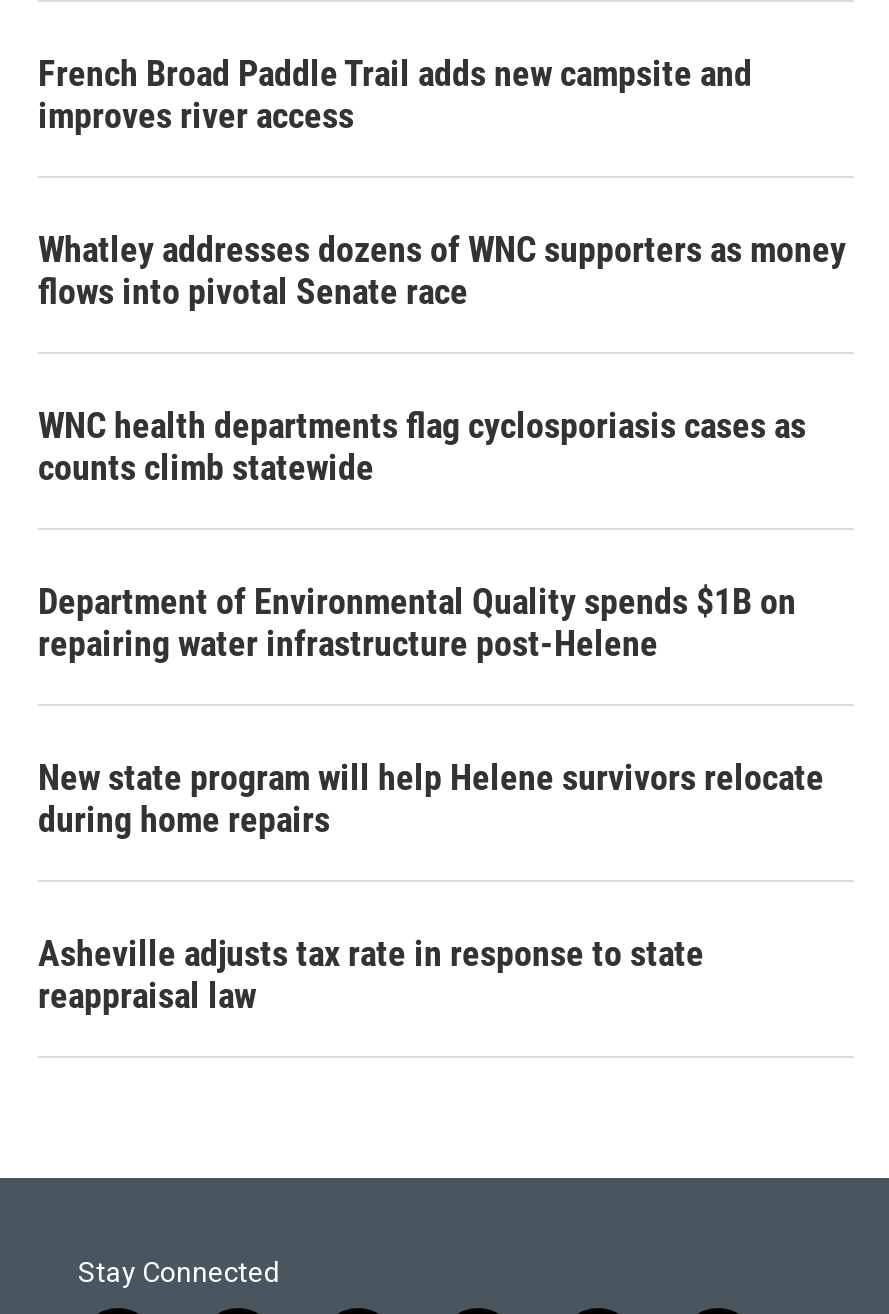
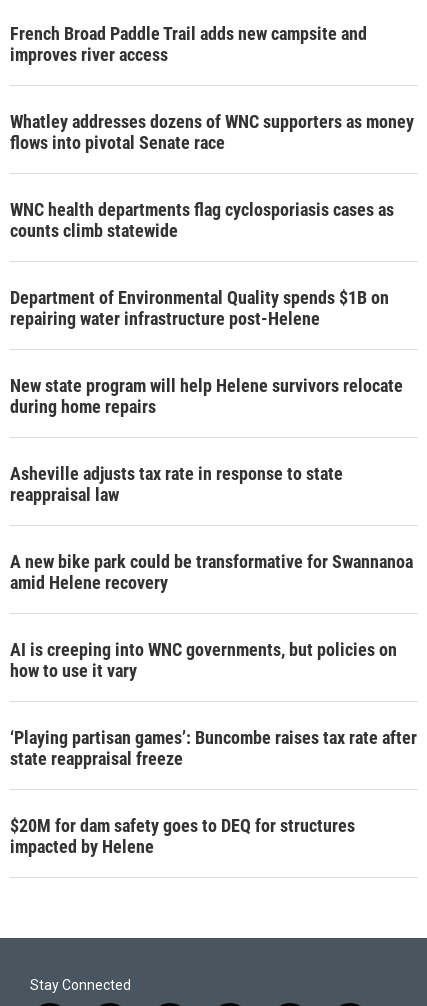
none -> [10,550,417,856] A new bike park could be transformative for Swannanoa | amid Helene recovery | AI is creeping into WNC governments, but policies on | how to use it vary | ‘Playing partisan games’: Buncombe raises tax rate after | state reappraisal freeze | $20M for dam safety goes to DEQ for structures | impacted by Helene

